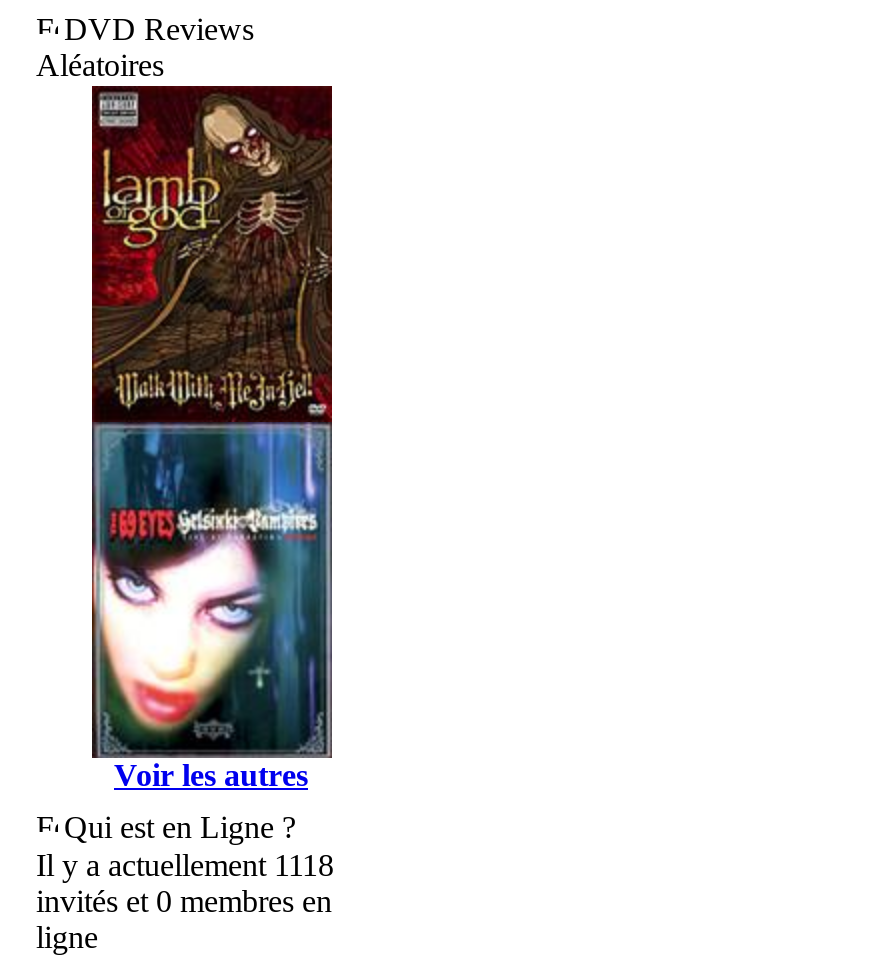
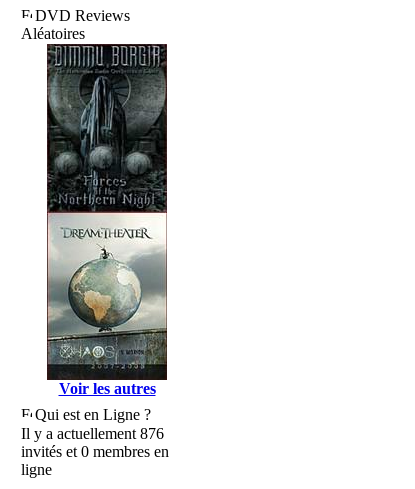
[88,86,334,744] [image] -> [46,44,169,373] [image]
[36,848,334,882] Il y a actuellement 1118 -> [21,425,164,442] Il y a actuellement 876

